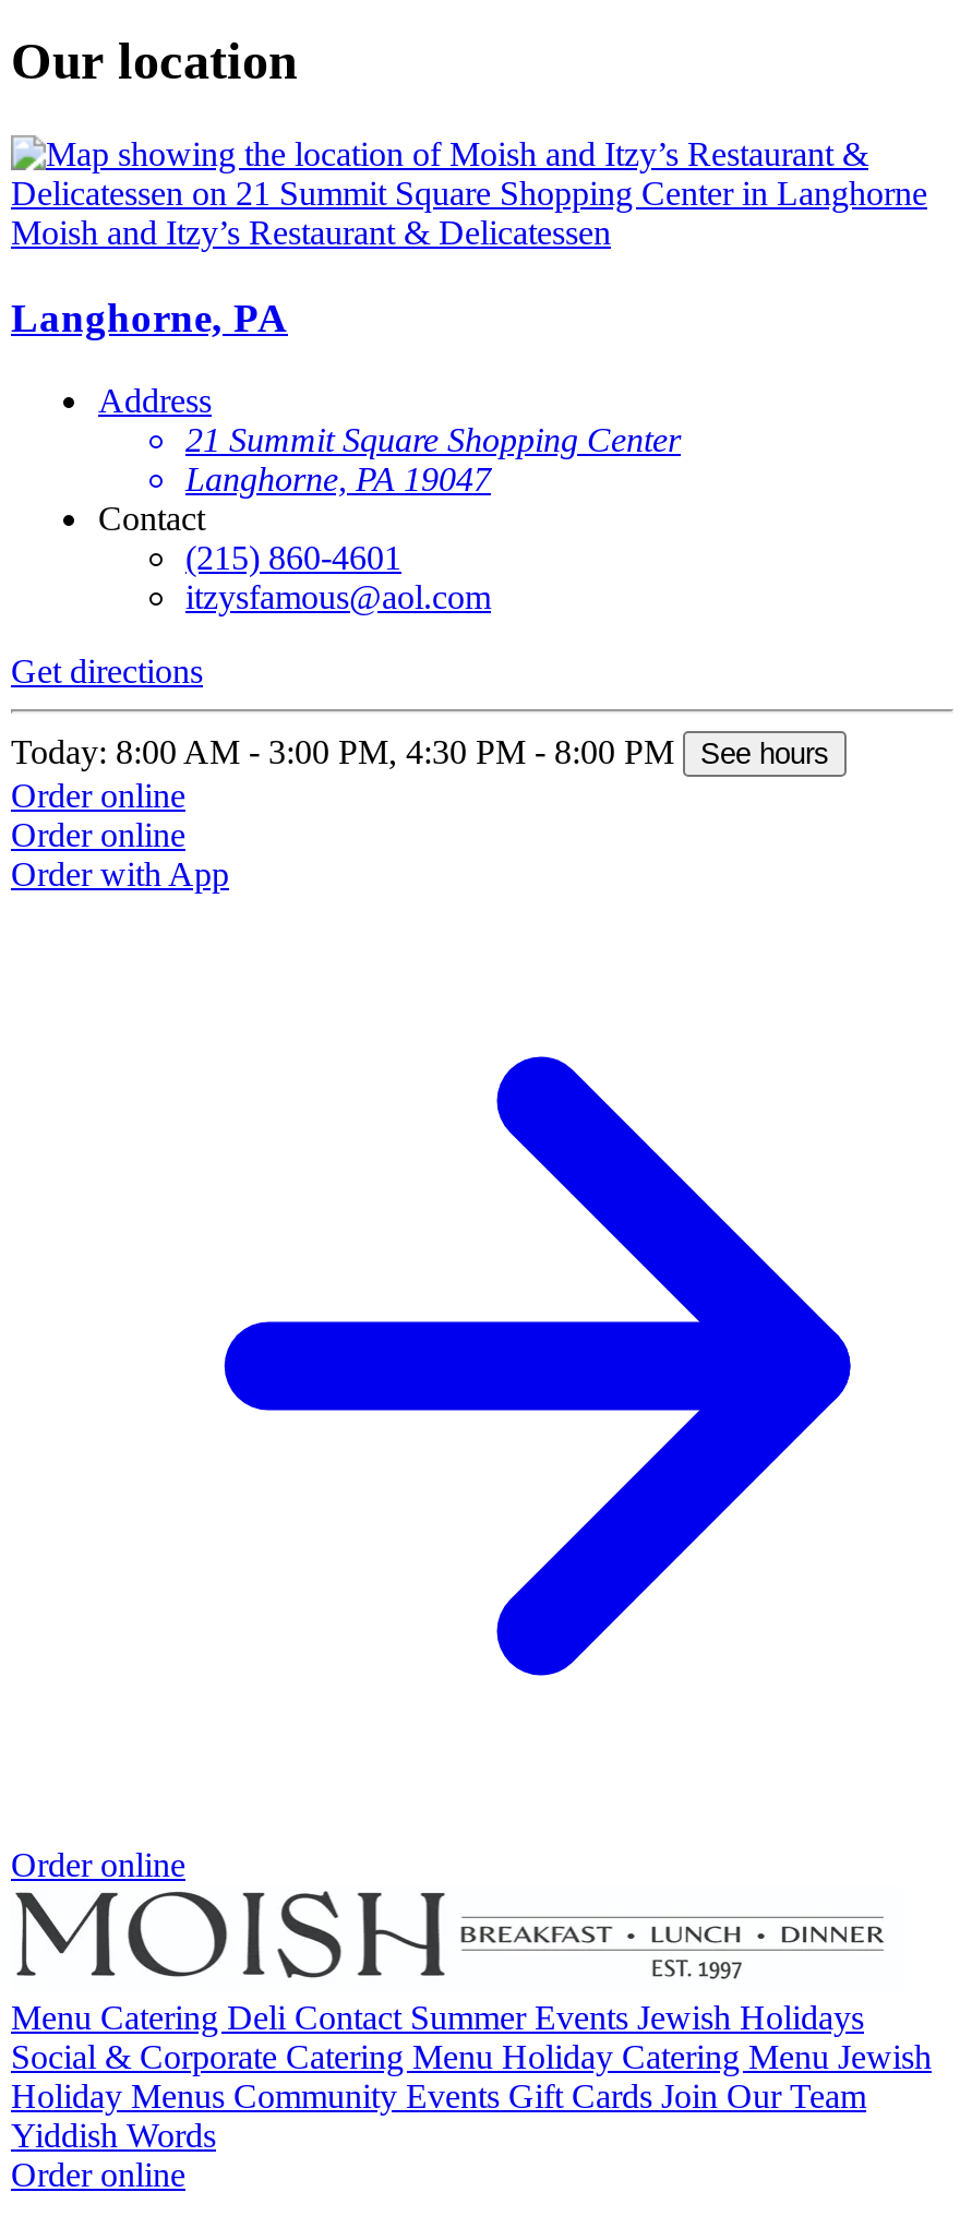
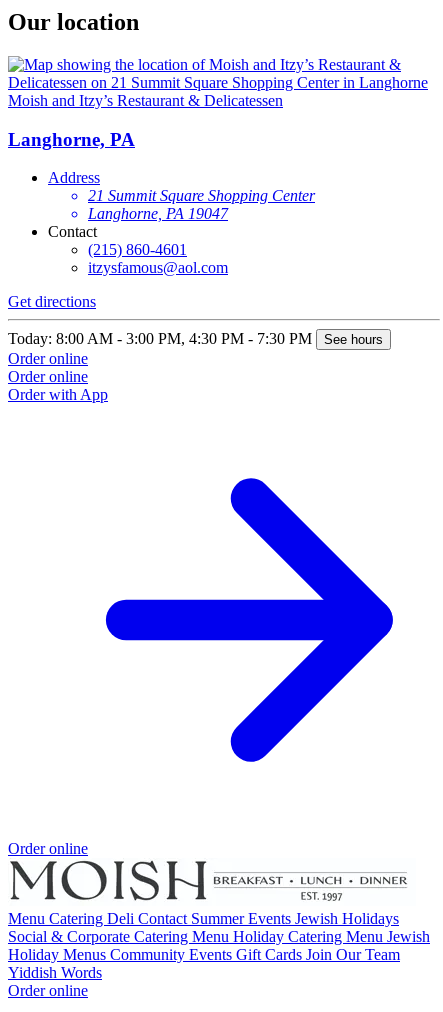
[11,734,674,771] Today: 8:00 AM - 3:00 PM, 4:30 PM - 8:00 PM -> [8,330,312,347] Today: 8:00 AM - 3:00 PM, 4:30 PM - 7:30 PM

